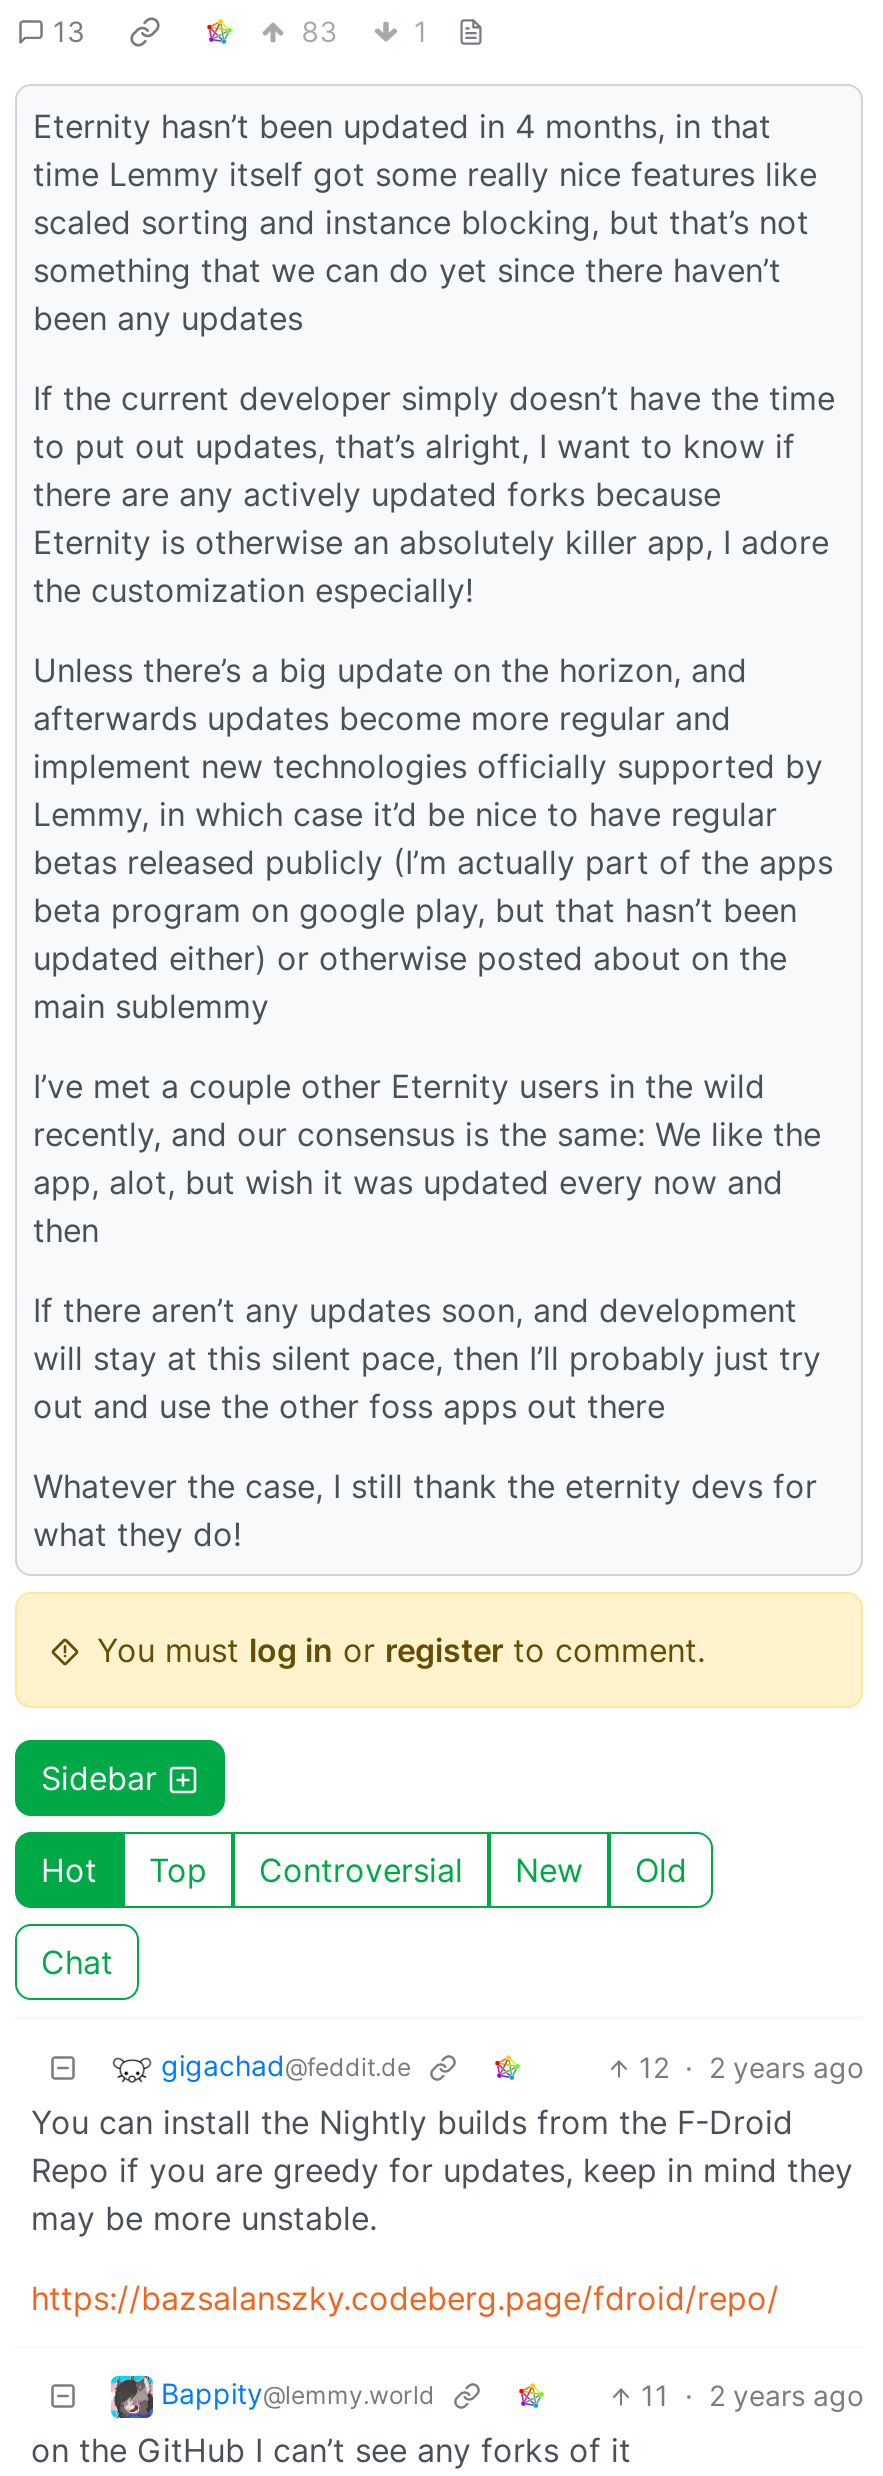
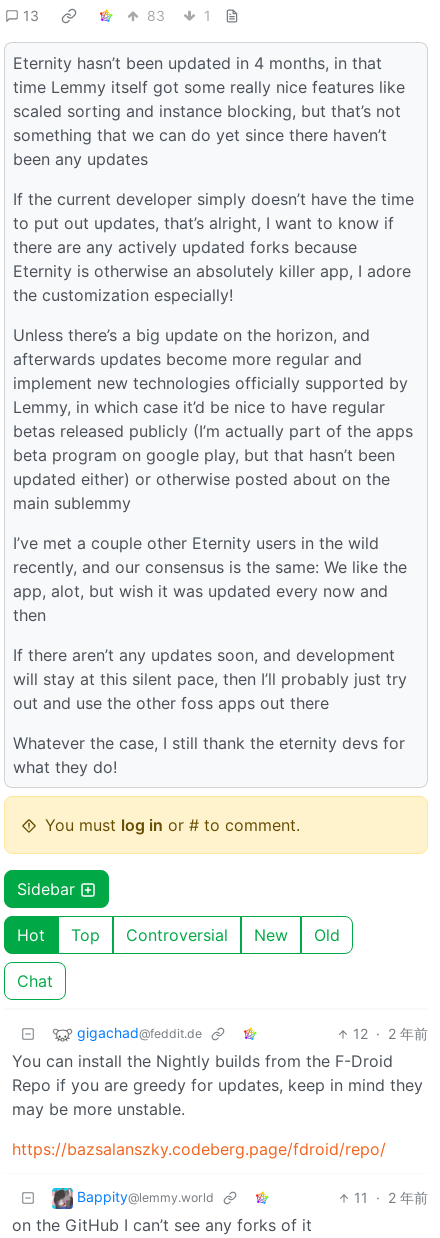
[97,1630,705,1670] You must log in or register to comment. -> [45,815,300,835] You must log in or # to comment.
[639,2050,863,2084] 12 · 2 years ago -> [353,1025,428,1042] 12 · 2 年前
[641,2378,863,2412] 11 · 2 years ago -> [354,1189,428,1206] 11 · 2 年前

